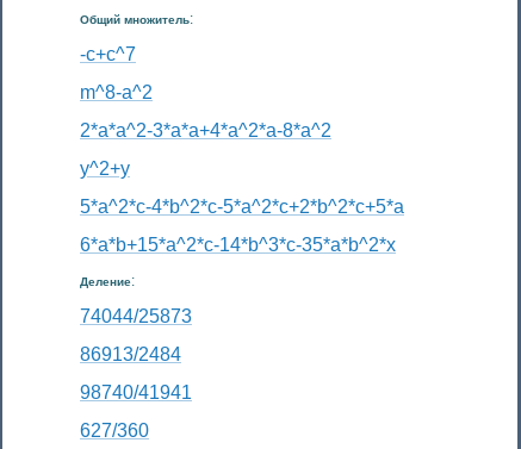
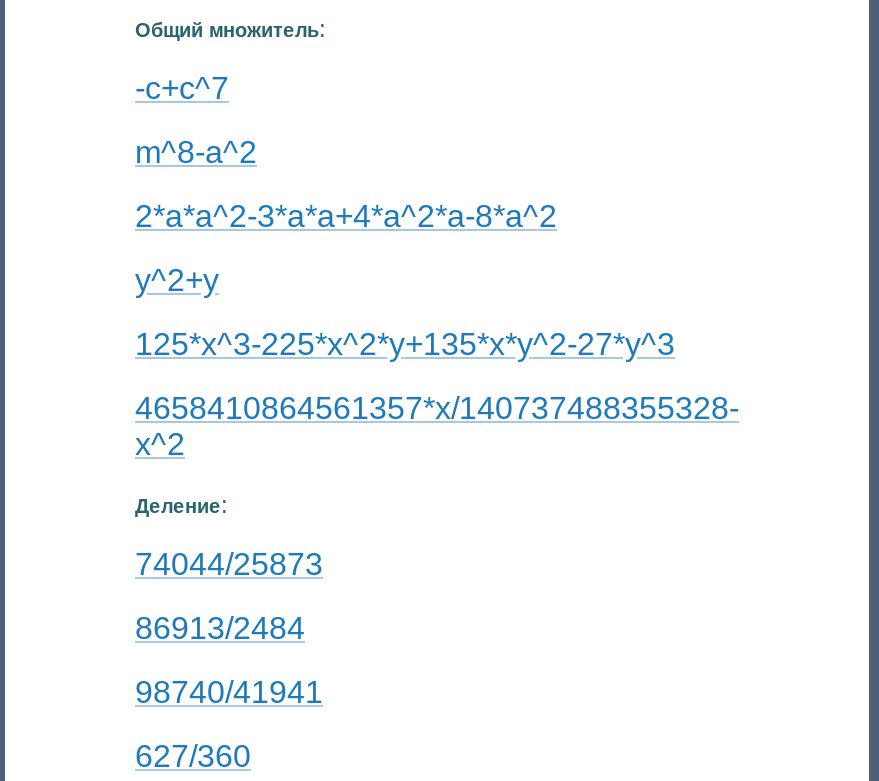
[80,196,404,217] 5*a^2*c-4*b^2*c-5*a^2*c+2*b^2*c+5*a -> [135,327,675,361] 125*x^3-225*x^2*y+135*x*y^2-27*y^3
[80,234,396,255] 6*a*b+15*a^2*c-14*b^3*c-35*a*b^2*x -> [135,391,739,461] 4658410864561357*x/140737488355328- | x^2

